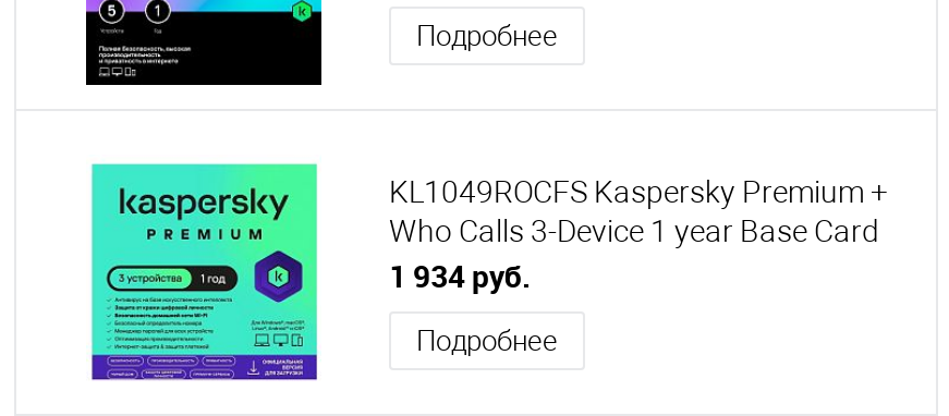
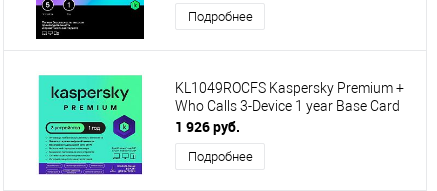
[389,255,531,296] 1 934 руб. -> [175,117,240,136] 1 926 руб.

